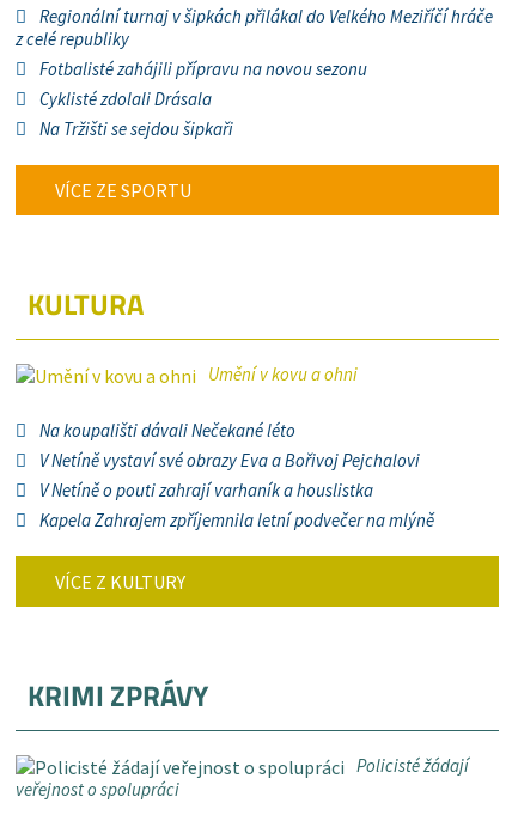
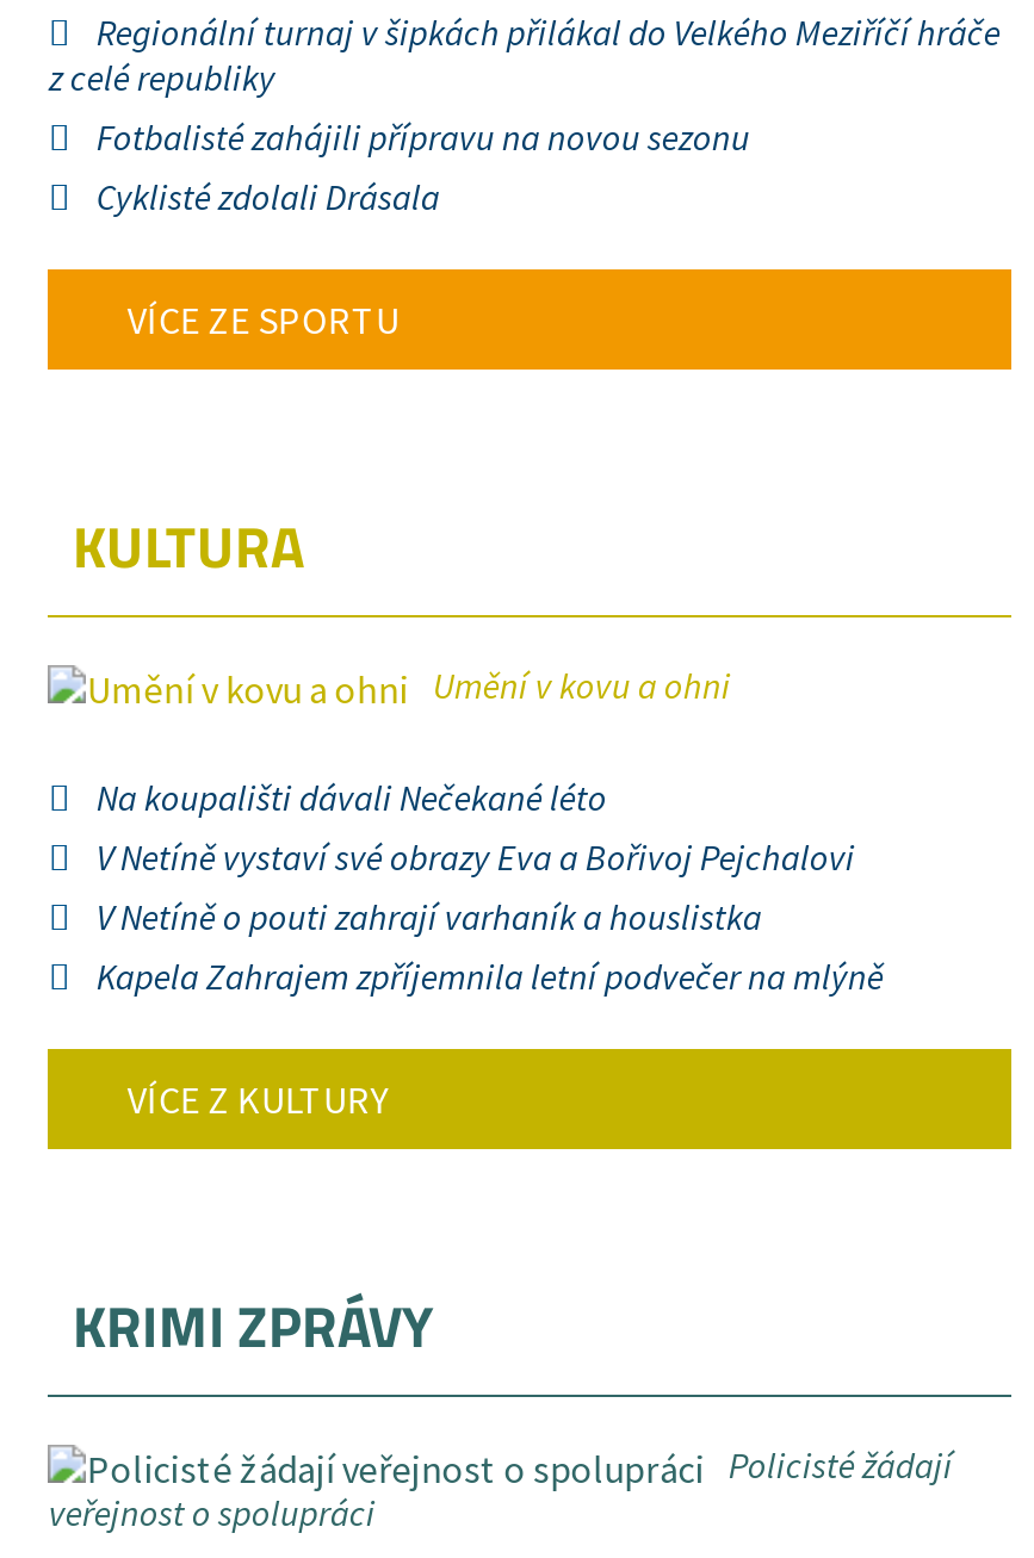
[40,118,234,140] Na Tržišti se sejdou šipkaři -> none

